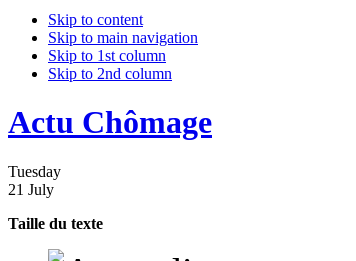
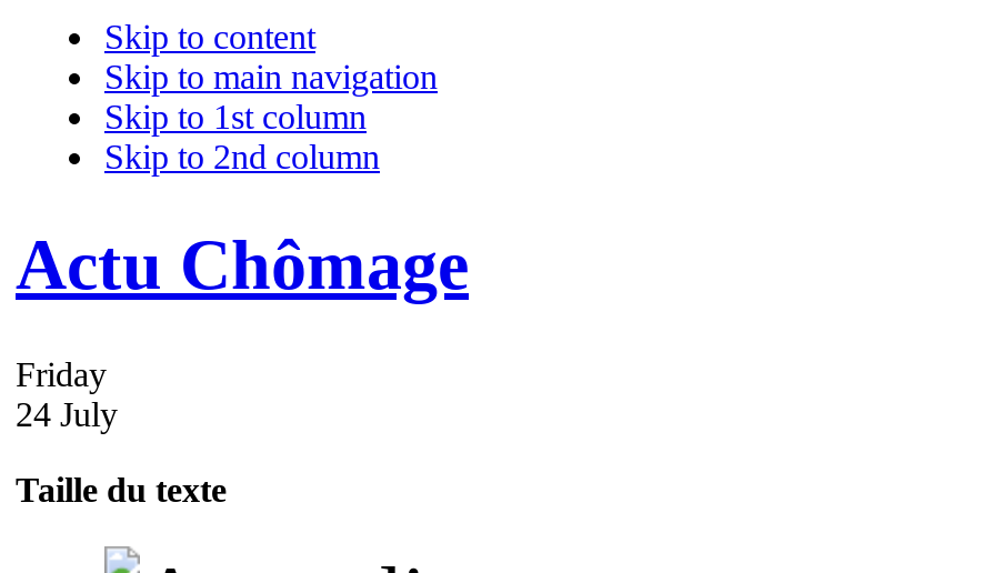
[8,163,61,198] Tuesday | 21 July -> [16,355,118,433] Friday | 24 July

